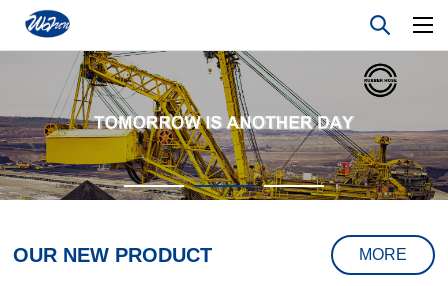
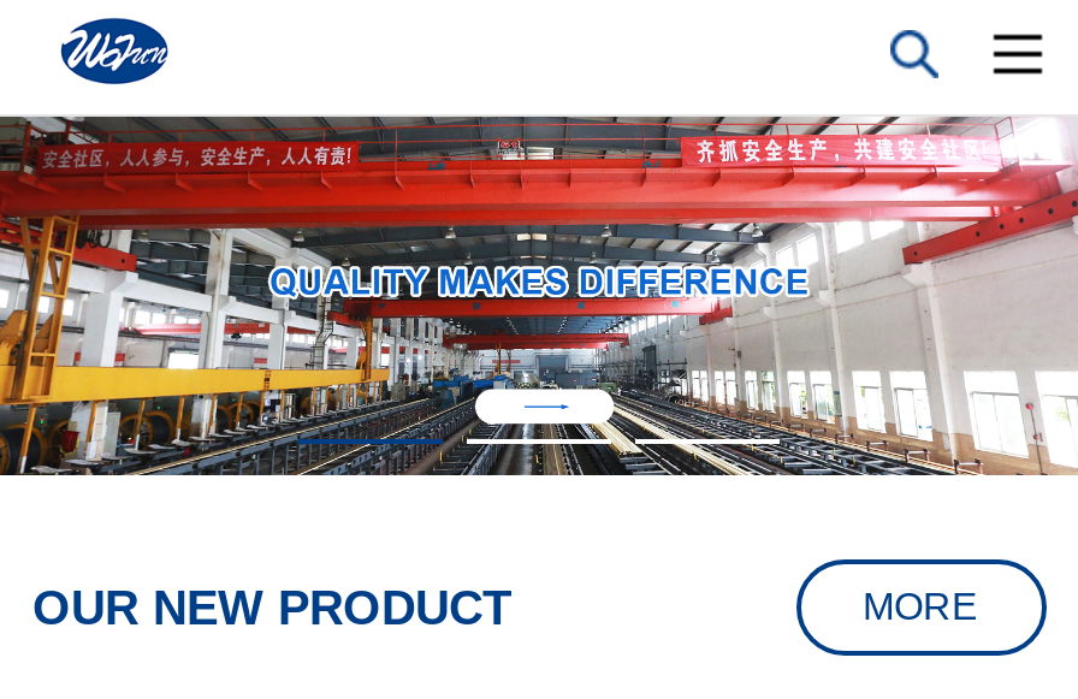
[3,51,445,201] [image] -> [7,114,1071,478] [image]

